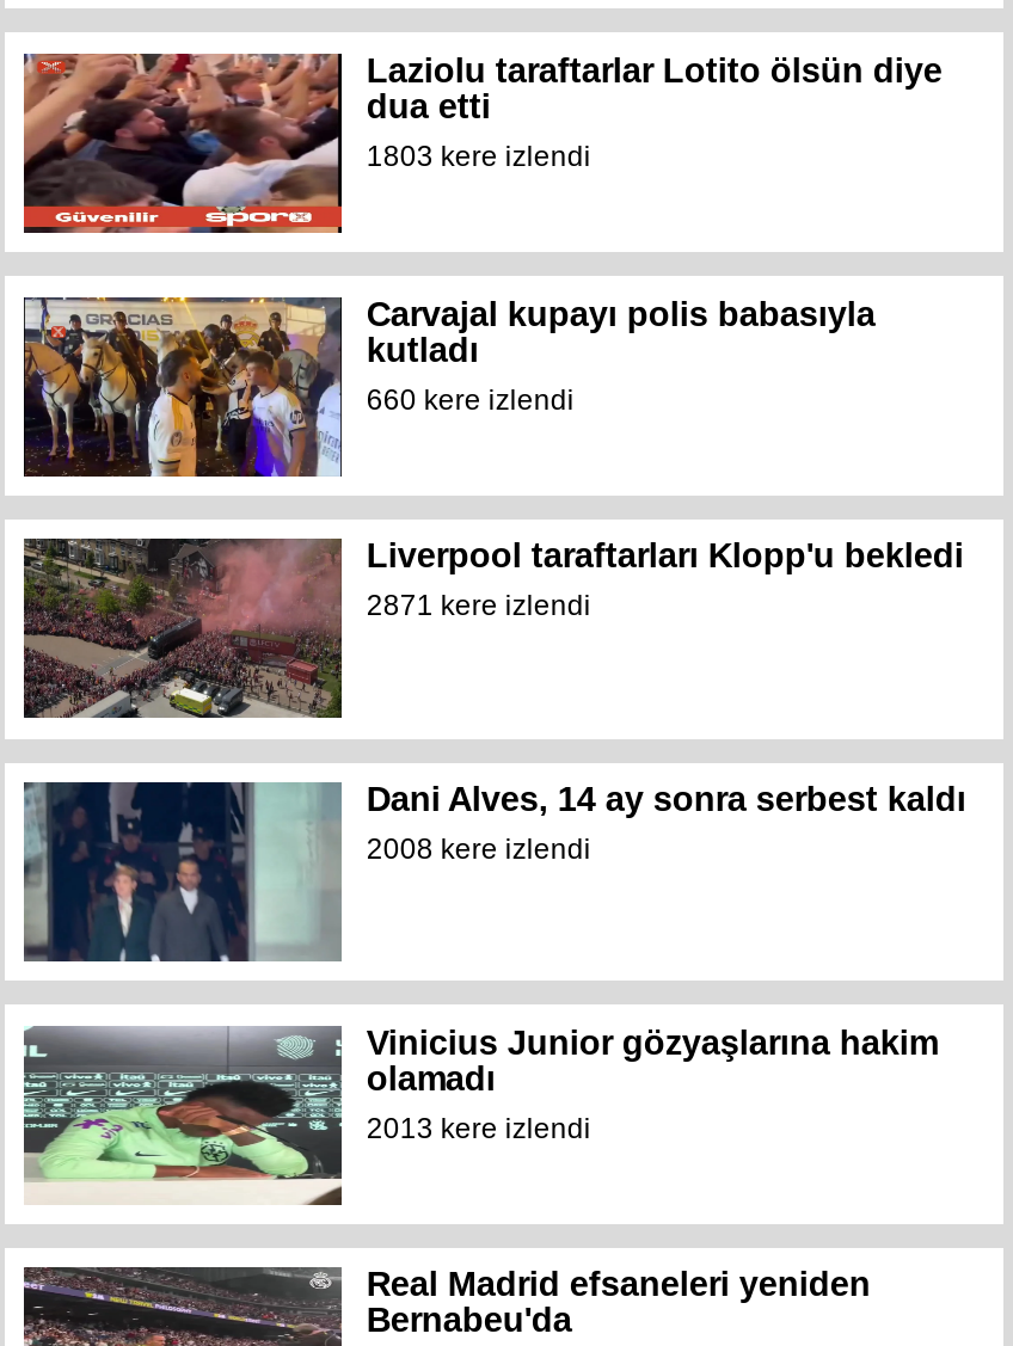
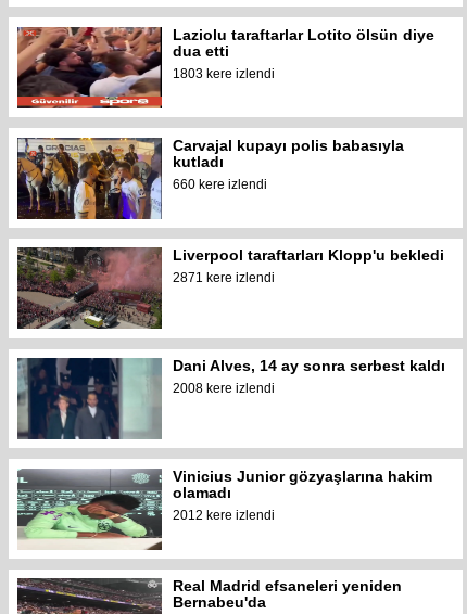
[366,1111,591,1145] 2013 kere izlendi -> [173,507,275,523] 2012 kere izlendi

